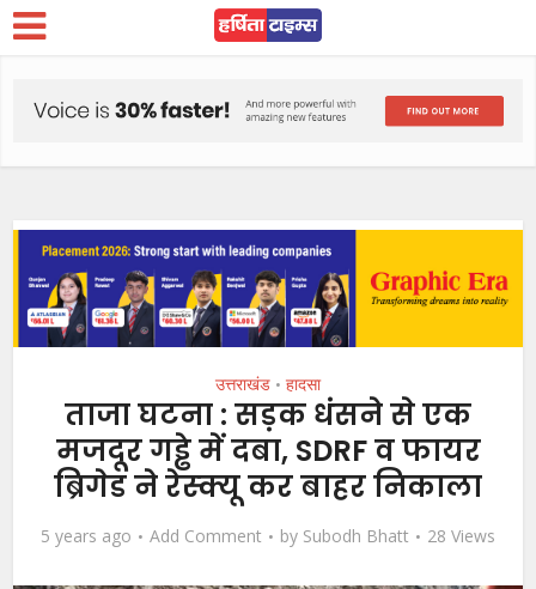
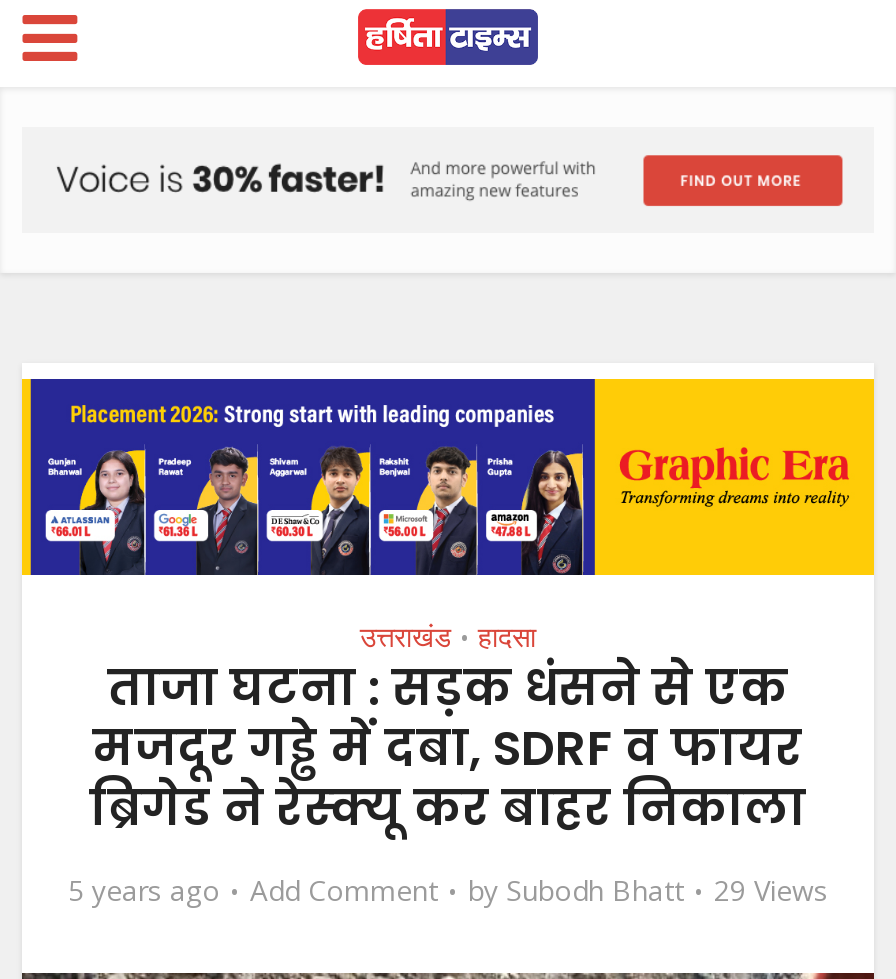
[41,524,495,547] 5 years ago Add Comment by Subodh Bhatt 28 Views -> [68,871,828,909] 5 years ago Add Comment by Subodh Bhatt 29 Views

